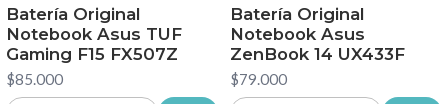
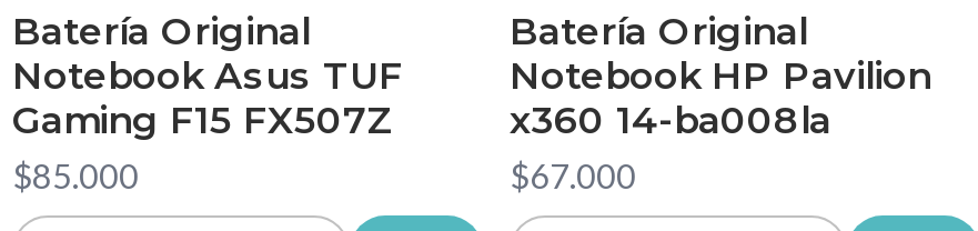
[230,24,405,88] Notebook Asus | ZenBook 14 UX433F | $79.000 -> [510,54,931,196] Notebook HP Pavilion | x360 14-ba008la | $67.000

